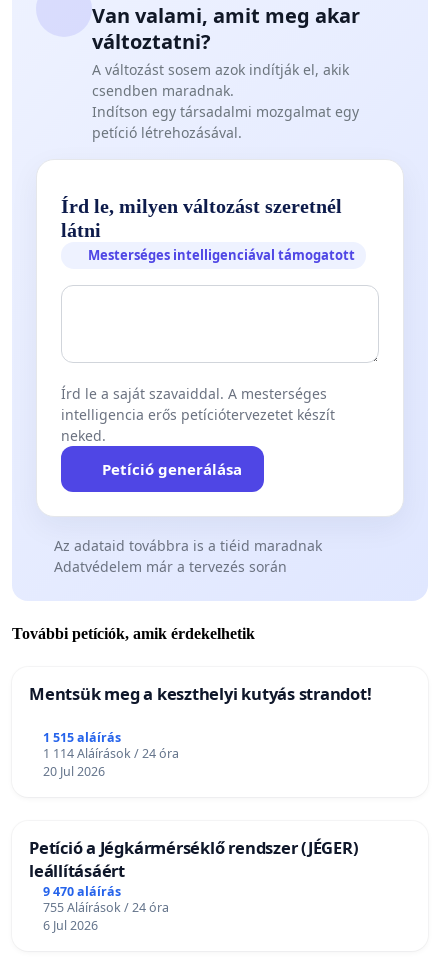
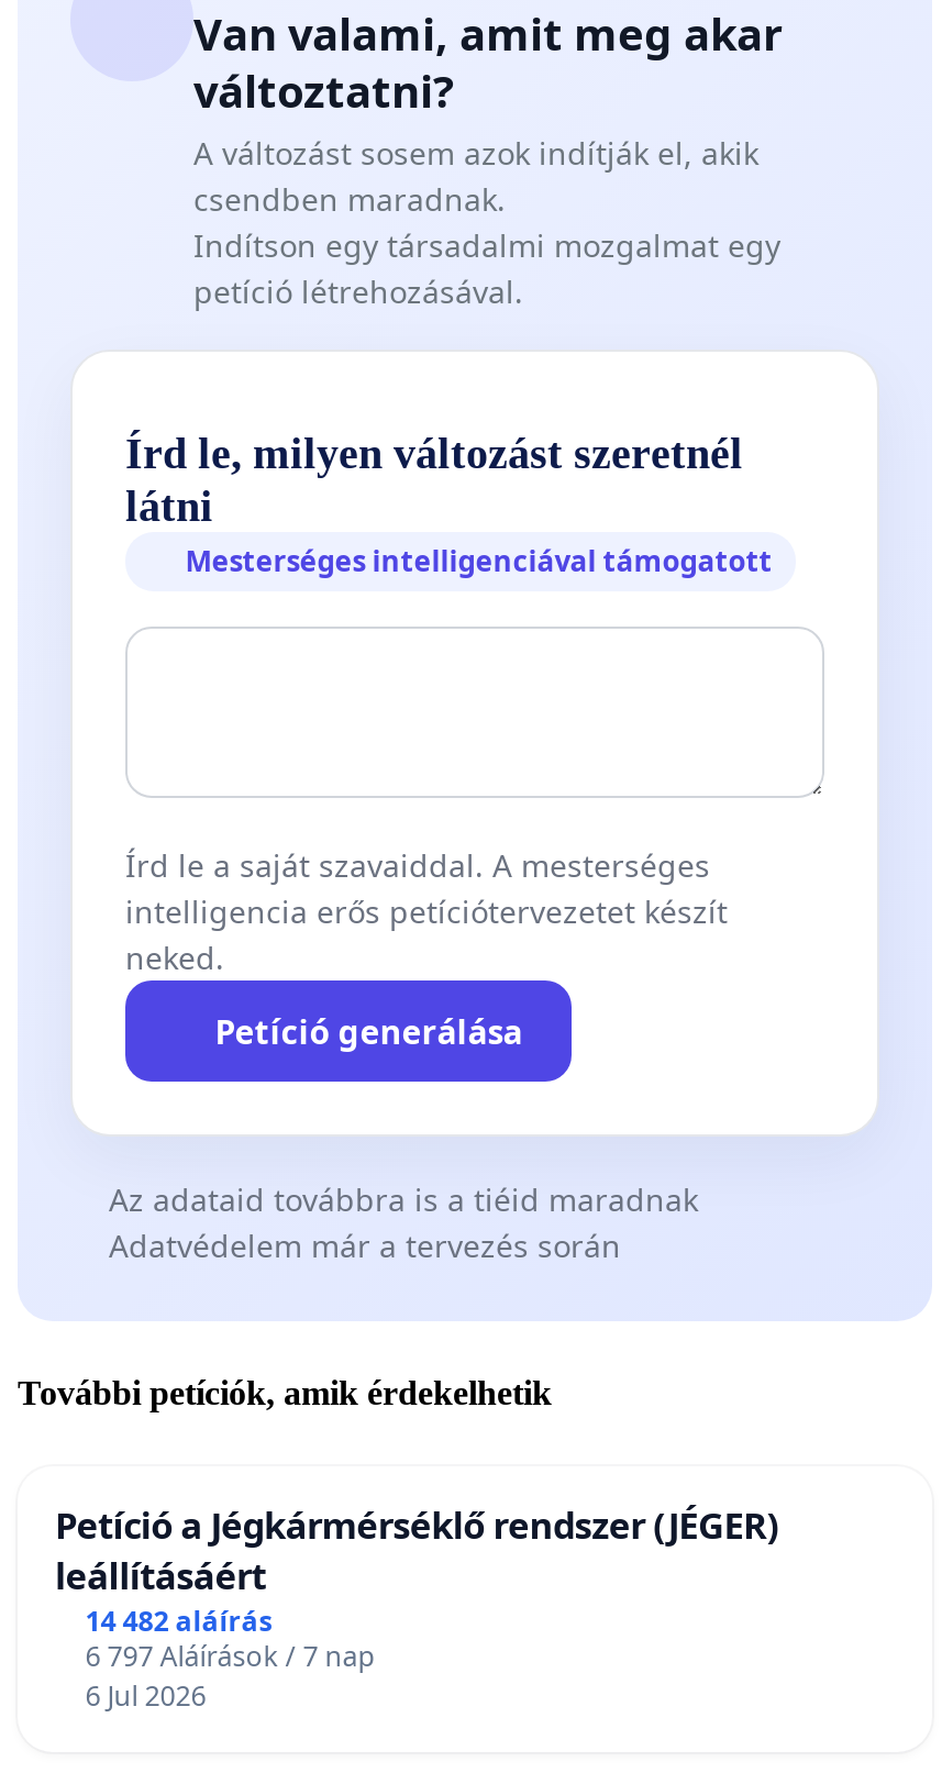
[29,682,371,780] Mentsük meg a keszthelyi kutyás strandot! | 1 515 aláírás | 1 114 Aláírások / 24 óra | 20 Jul 2026 -> none
[43,882,121,899] 9 470 aláírás -> [85,1602,272,1639] 14 482 aláírás
[43,898,169,915] 755 Aláírások / 24 óra -> [85,1637,375,1675] 6 797 Aláírások / 7 nap

